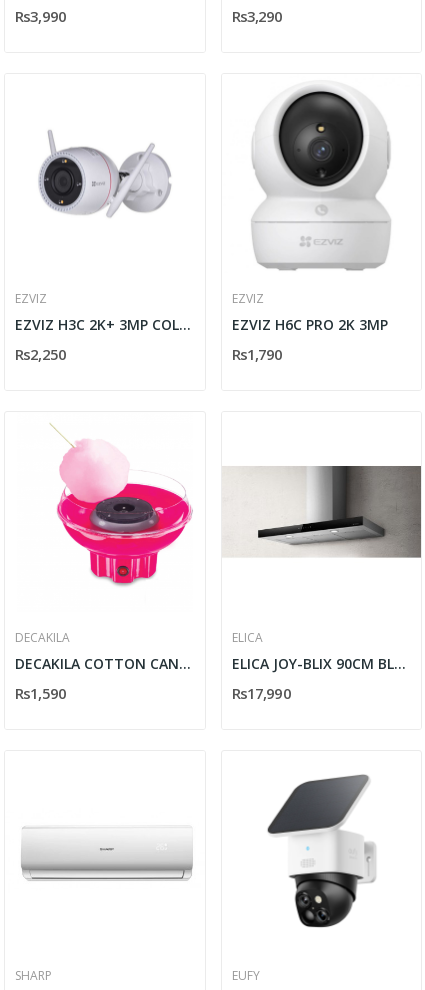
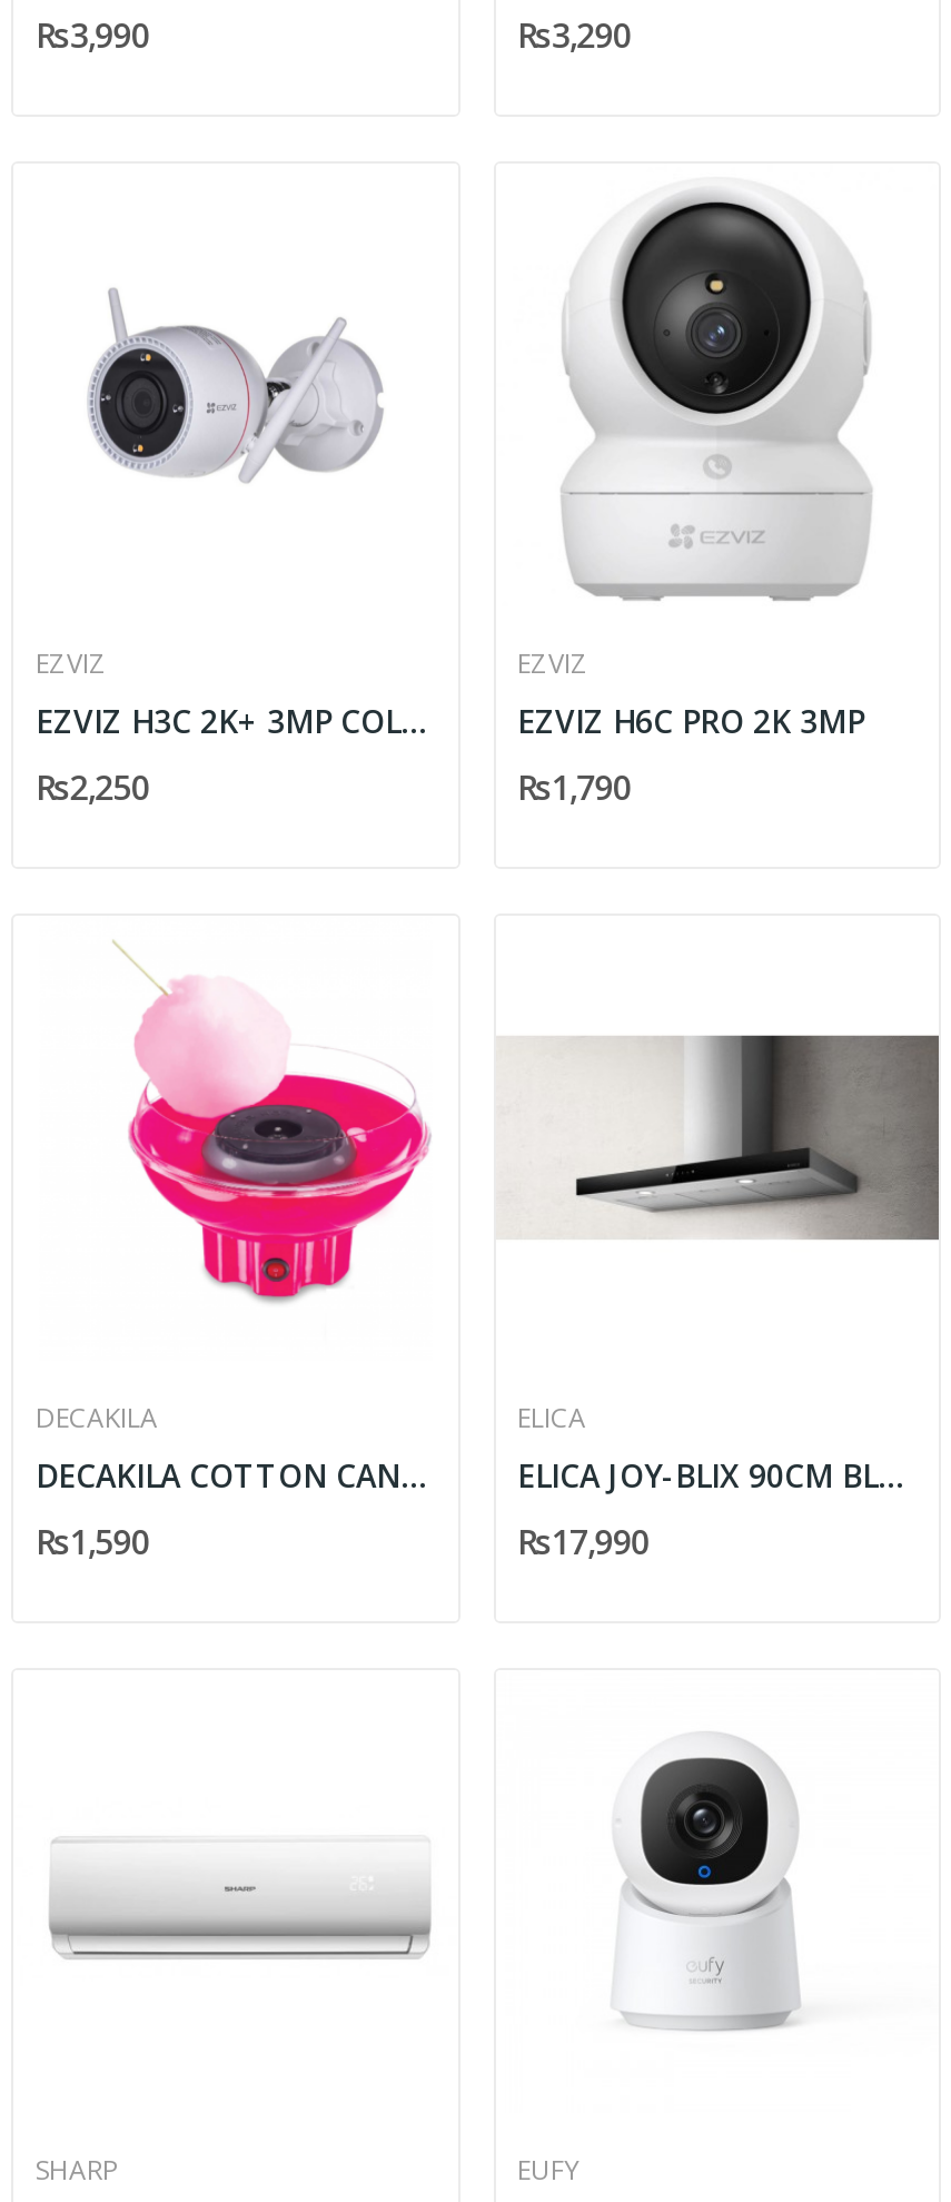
[267,774,376,928] [image] -> [598,1724,836,2062] [image]

